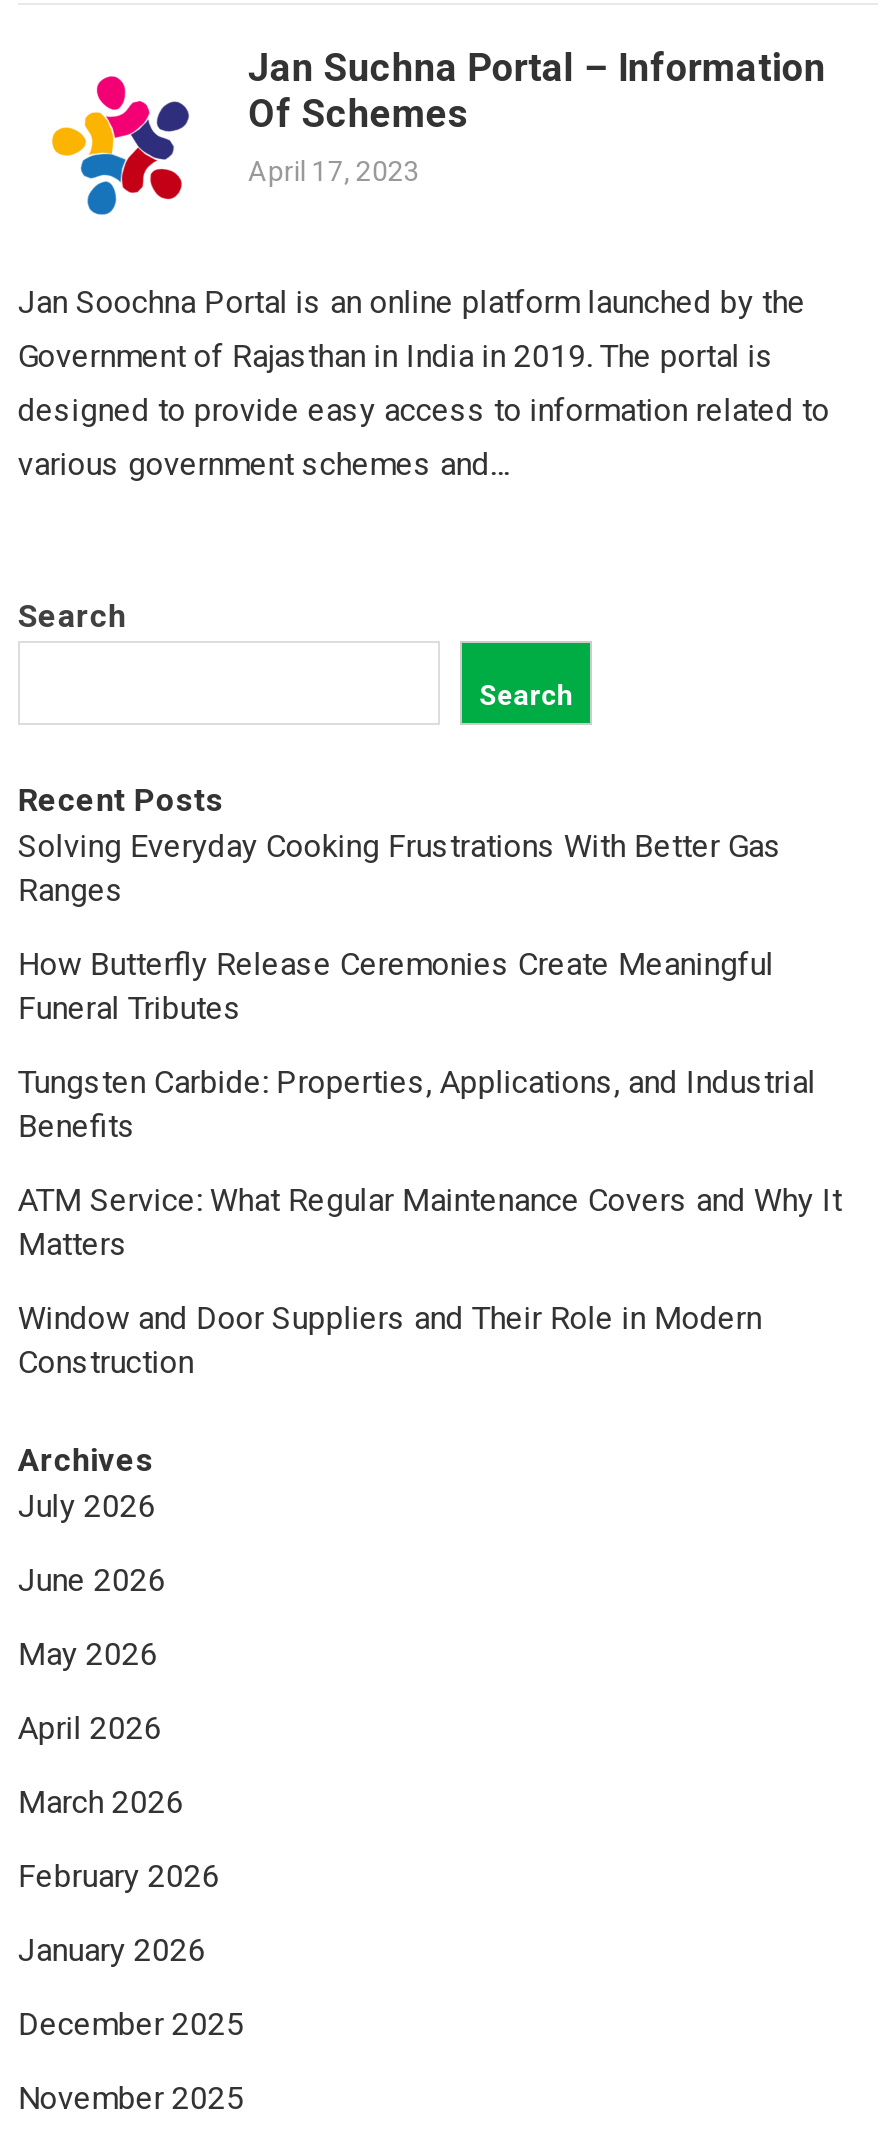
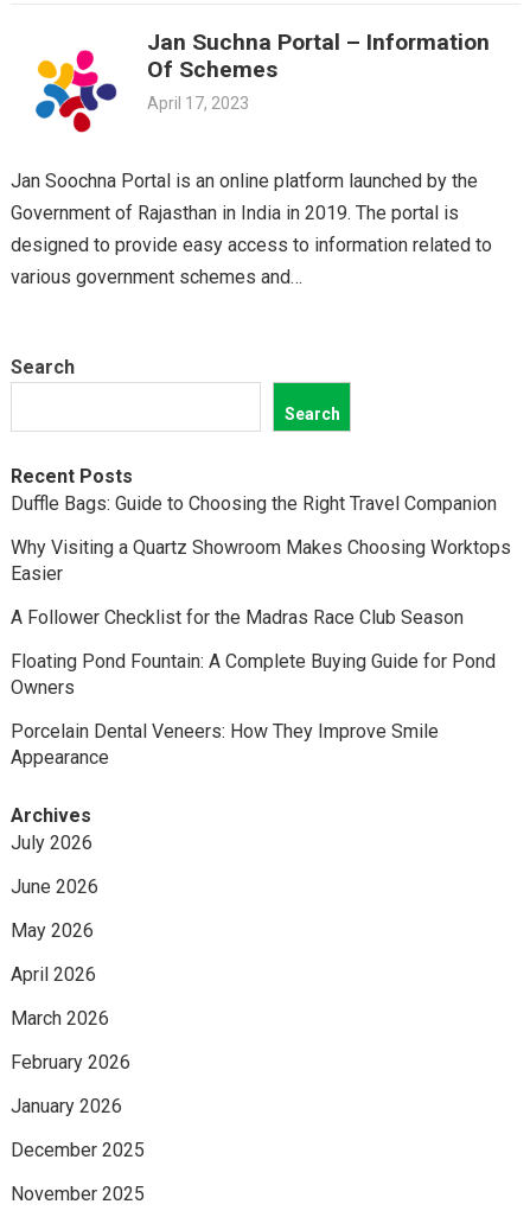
[50,73,196,221] [image] -> [31,46,117,134] [image]
[18,827,782,909] Solving Everyday Cooking Frustrations With Better Gas | Ranges -> [11,492,497,515] Duffle Bags: Guide to Choosing the Right Travel Companion
[18,945,774,1027] How Butterfly Release Ceremonies Create Meaningful | Funeral Tributes -> [11,536,511,585] Why Visiting a Quartz Showroom Makes Choosing Worktops | Easier
[18,1063,816,1145] Tungsten Carbide: Properties, Applications, and Industrial | Benefits -> [11,606,463,629] A Follower Checklist for the Madras Race Club Season
[18,1181,842,1263] ATM Service: What Regular Maintenance Covers and Why It | Matters -> [11,650,495,699] Floating Pond Fountain: A Complete Buying Guide for Pond | Owners
[18,1299,762,1381] Window and Door Suppliers and Their Role in Modern | Construction -> [11,720,439,769] Porcelain Dental Veneers: How They Improve Smile | Appearance

